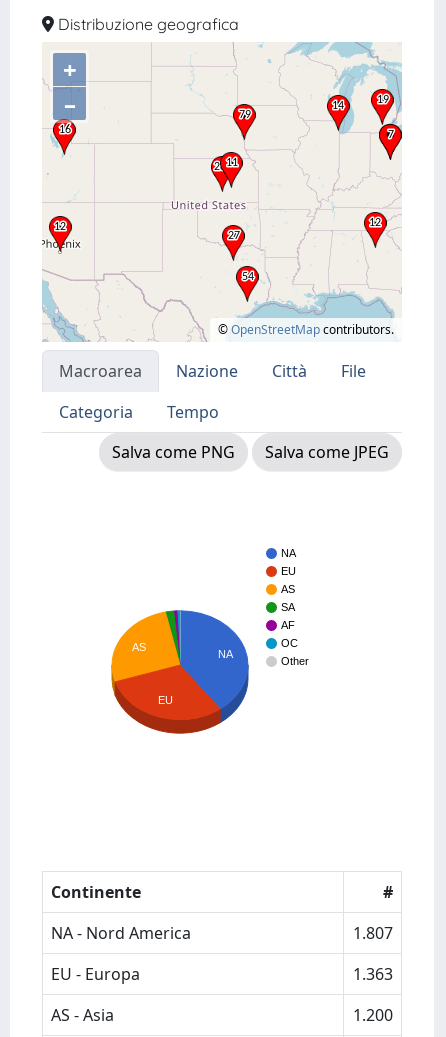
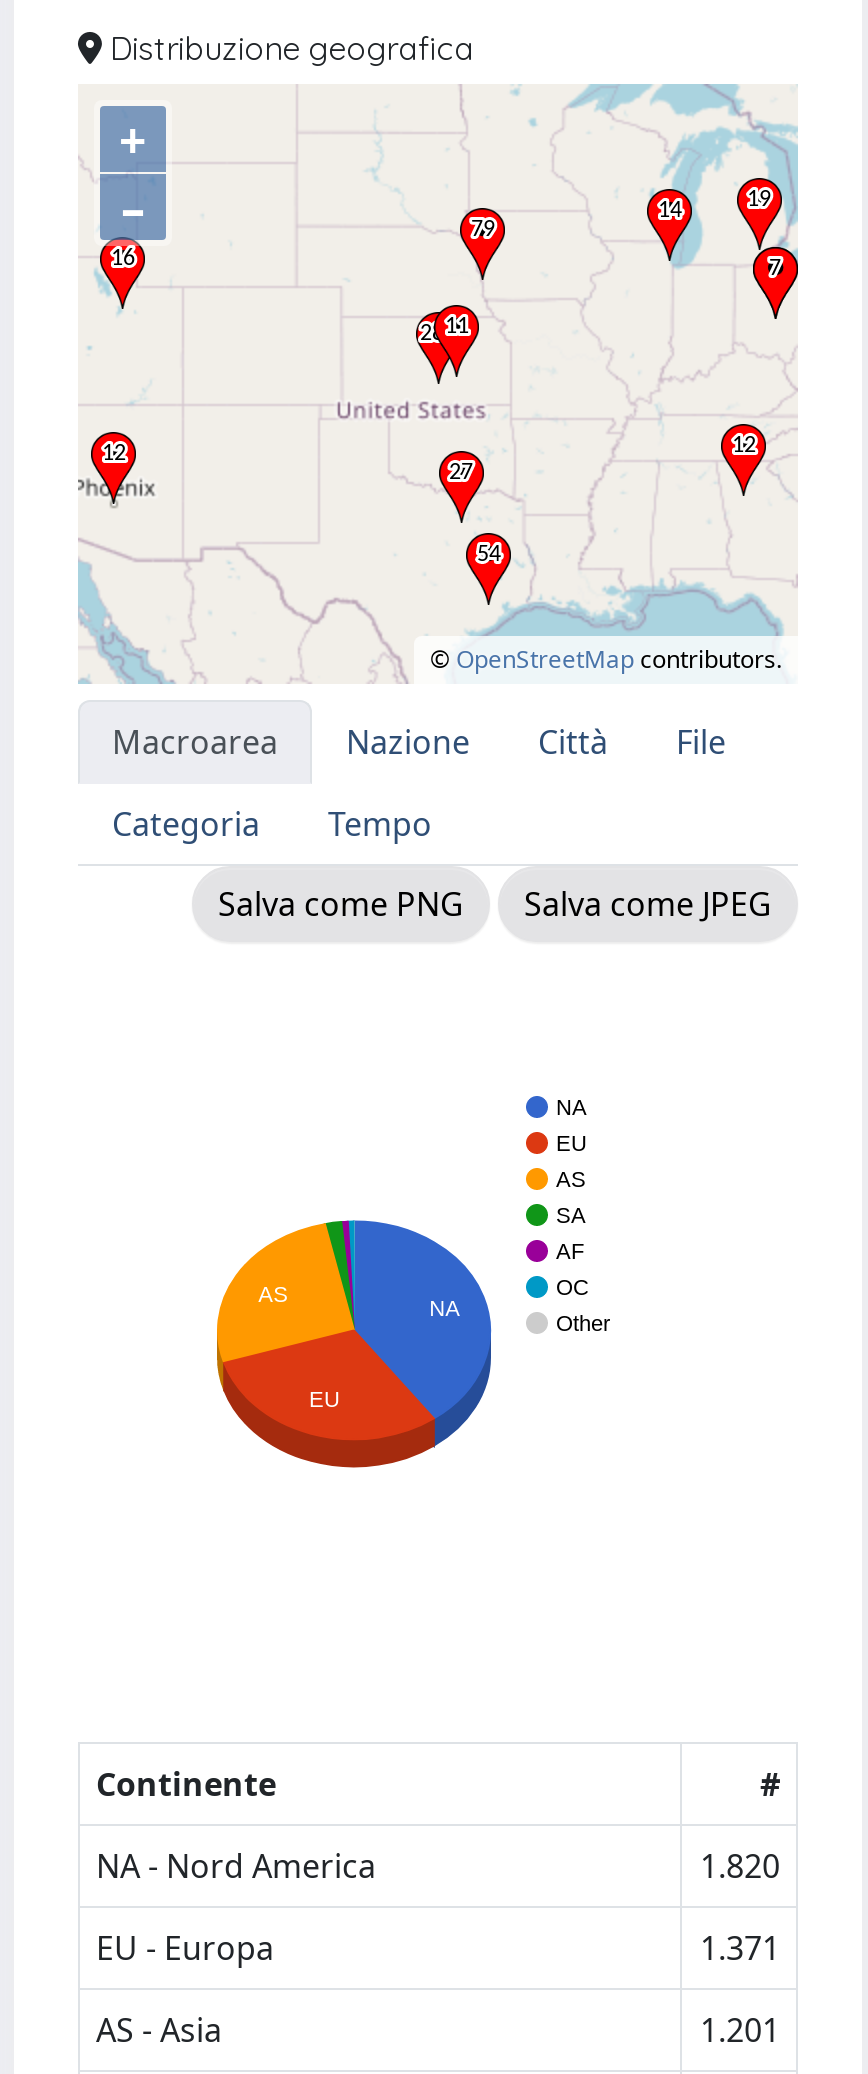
[353,922,393,944] 1.807 -> [700,1844,780,1888] 1.820
[353,963,393,985] 1.363 -> [700,1926,780,1970] 1.371
[353,1004,393,1026] 1.200 -> [700,2008,780,2052] 1.201

